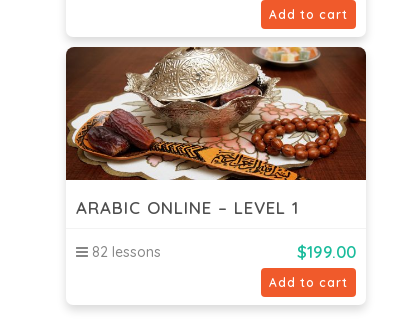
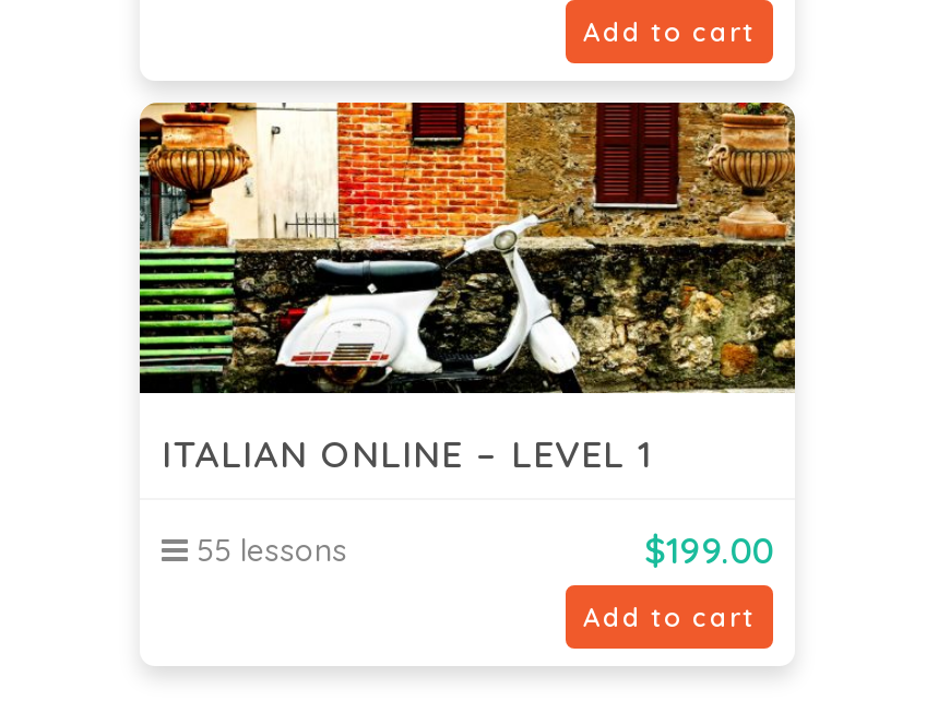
[65,46,367,218] [image] | ARABIC ONLINE – LEVEL 1 -> [138,100,797,475] [image] | ITALIAN ONLINE – LEVEL 1
[88,243,161,261] 82 lessons -> [188,531,347,570] 55 lessons

